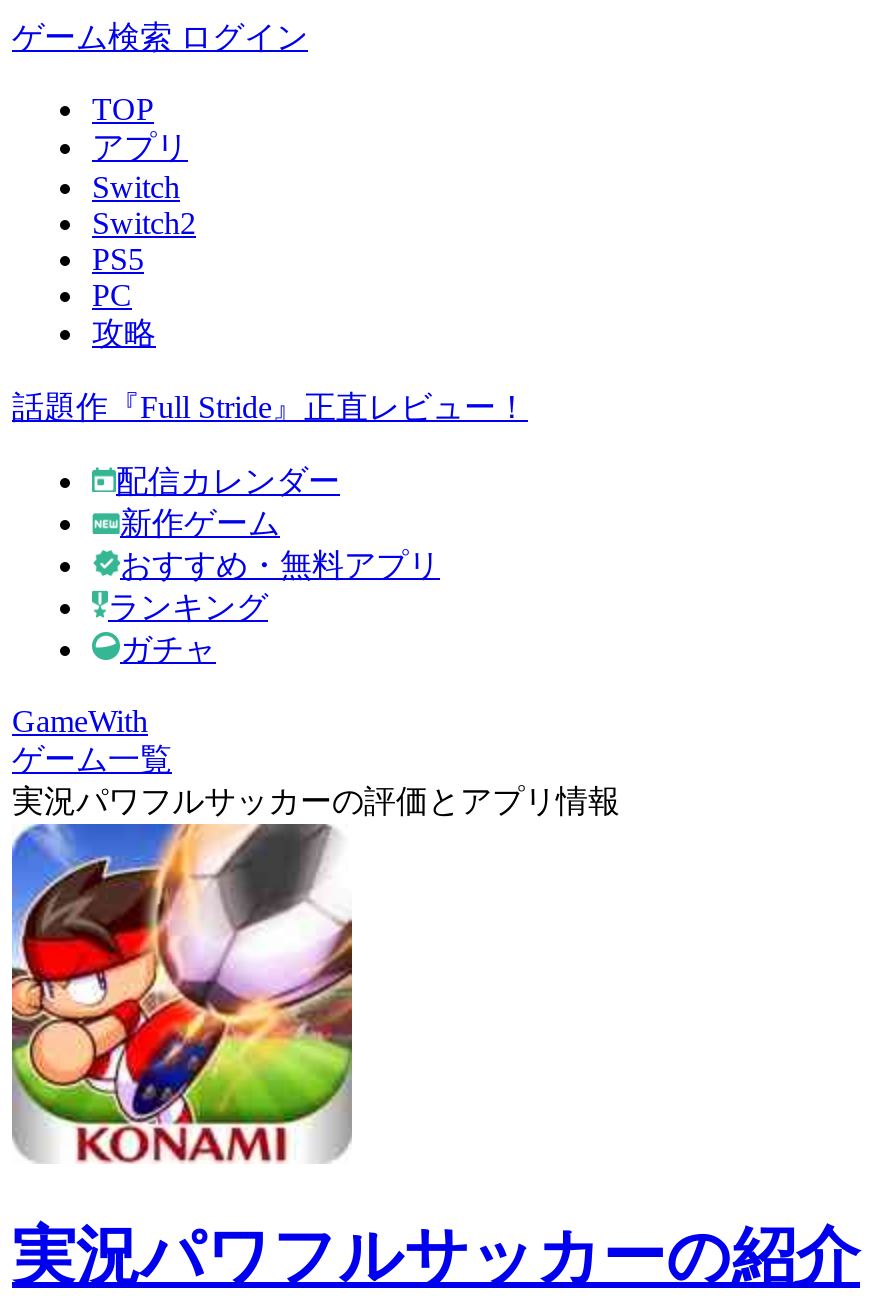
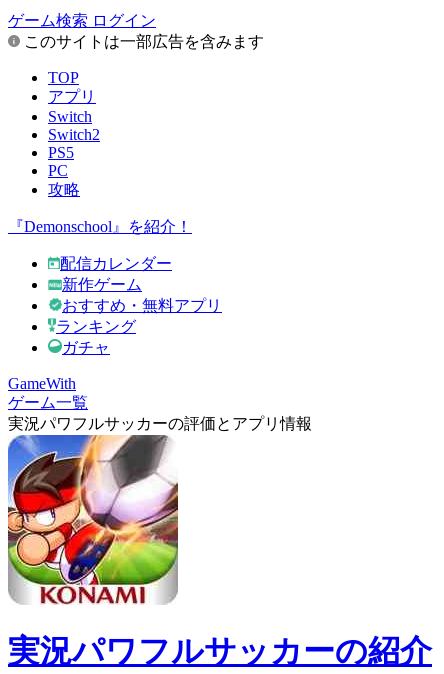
none -> [20,33,264,50] このサイトは一部広告を含みます
[12,390,528,424] 話題作『Full Stride』正直レビュー！ -> [8,218,192,235] 『Demonschool』を紹介！

